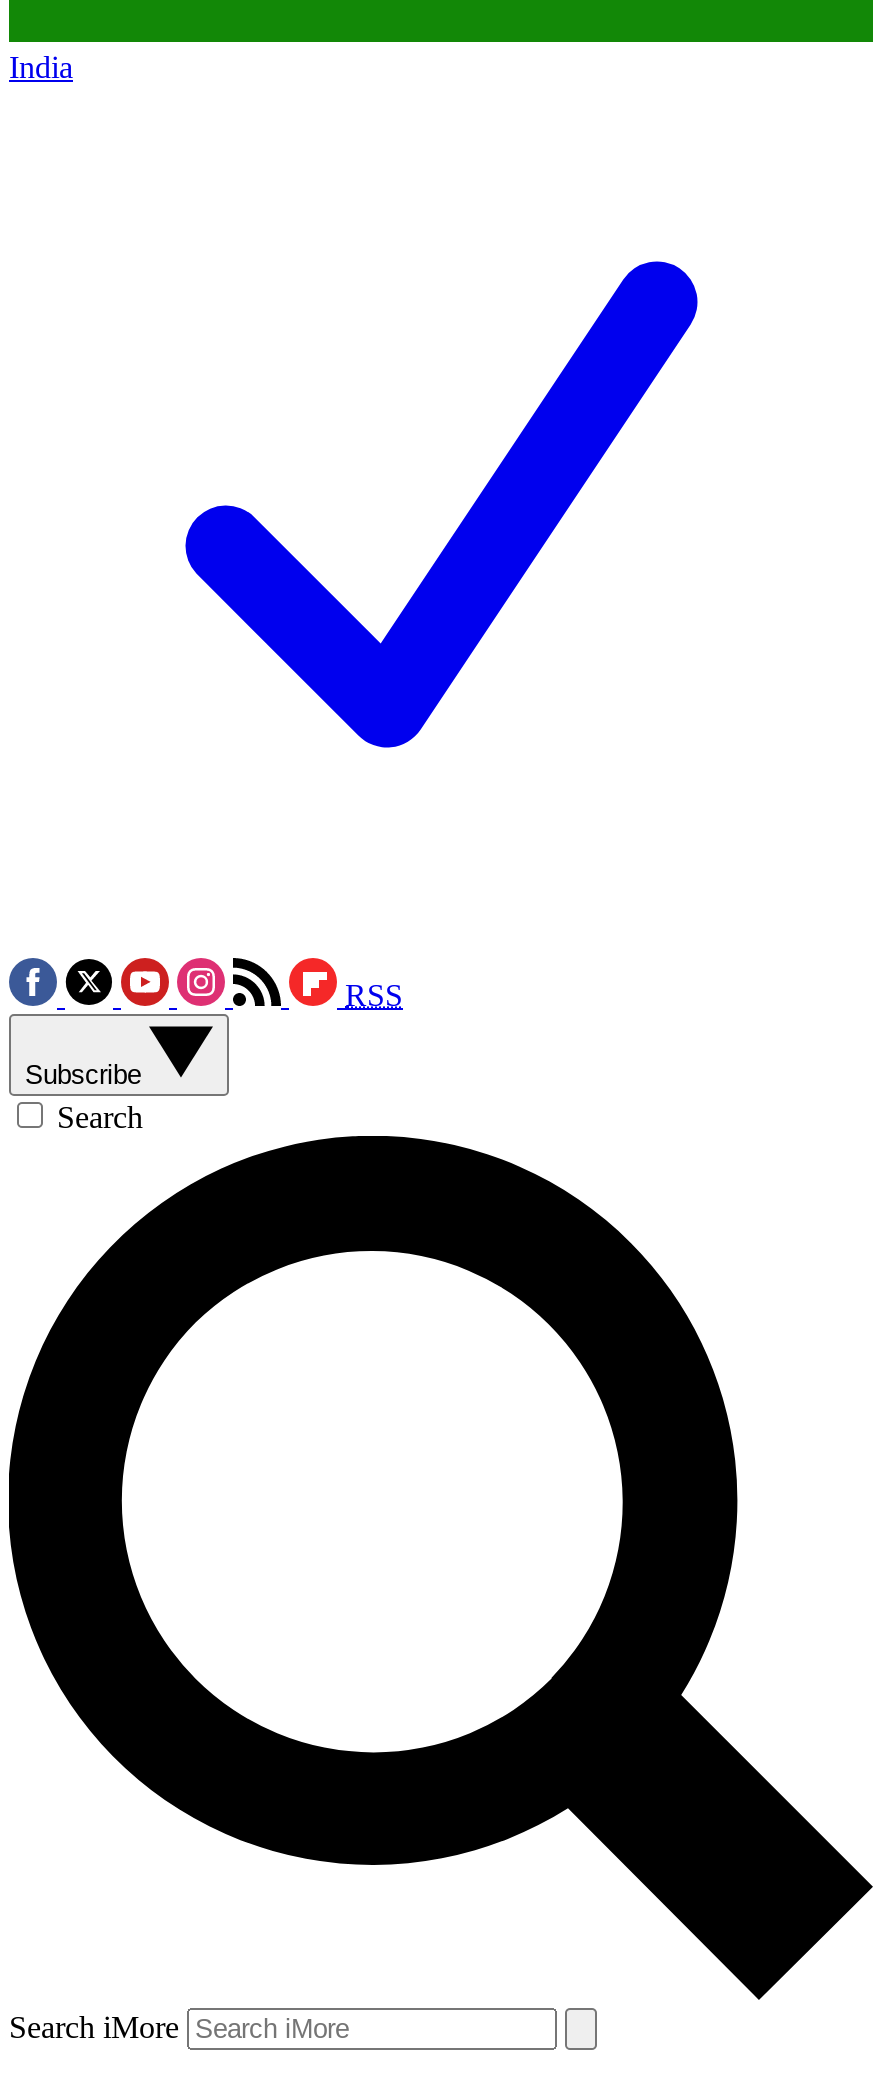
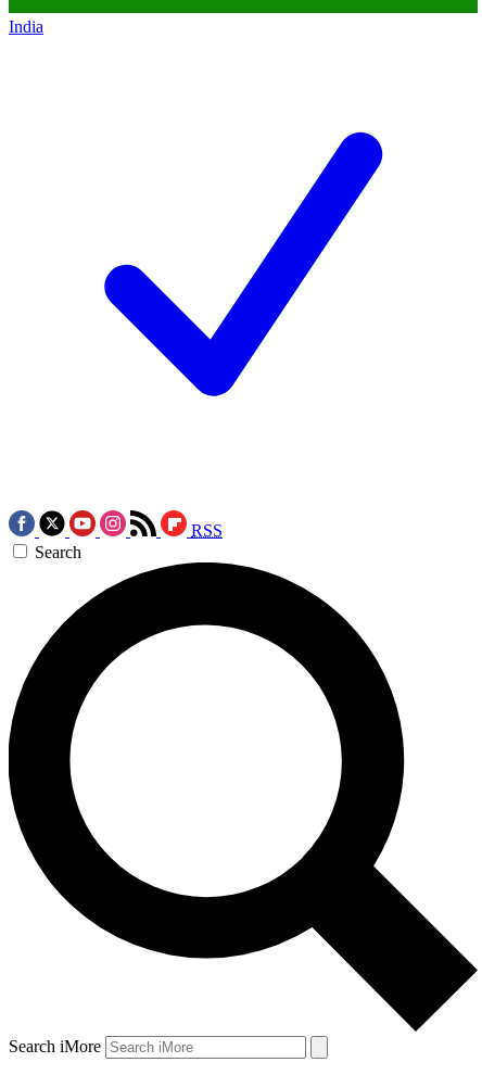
[25,1061,149,1091] Subscribe -> none

